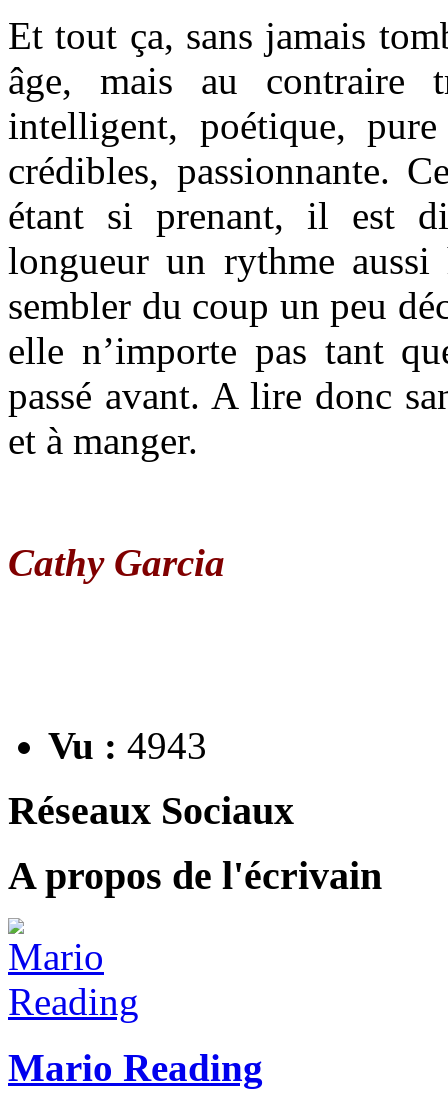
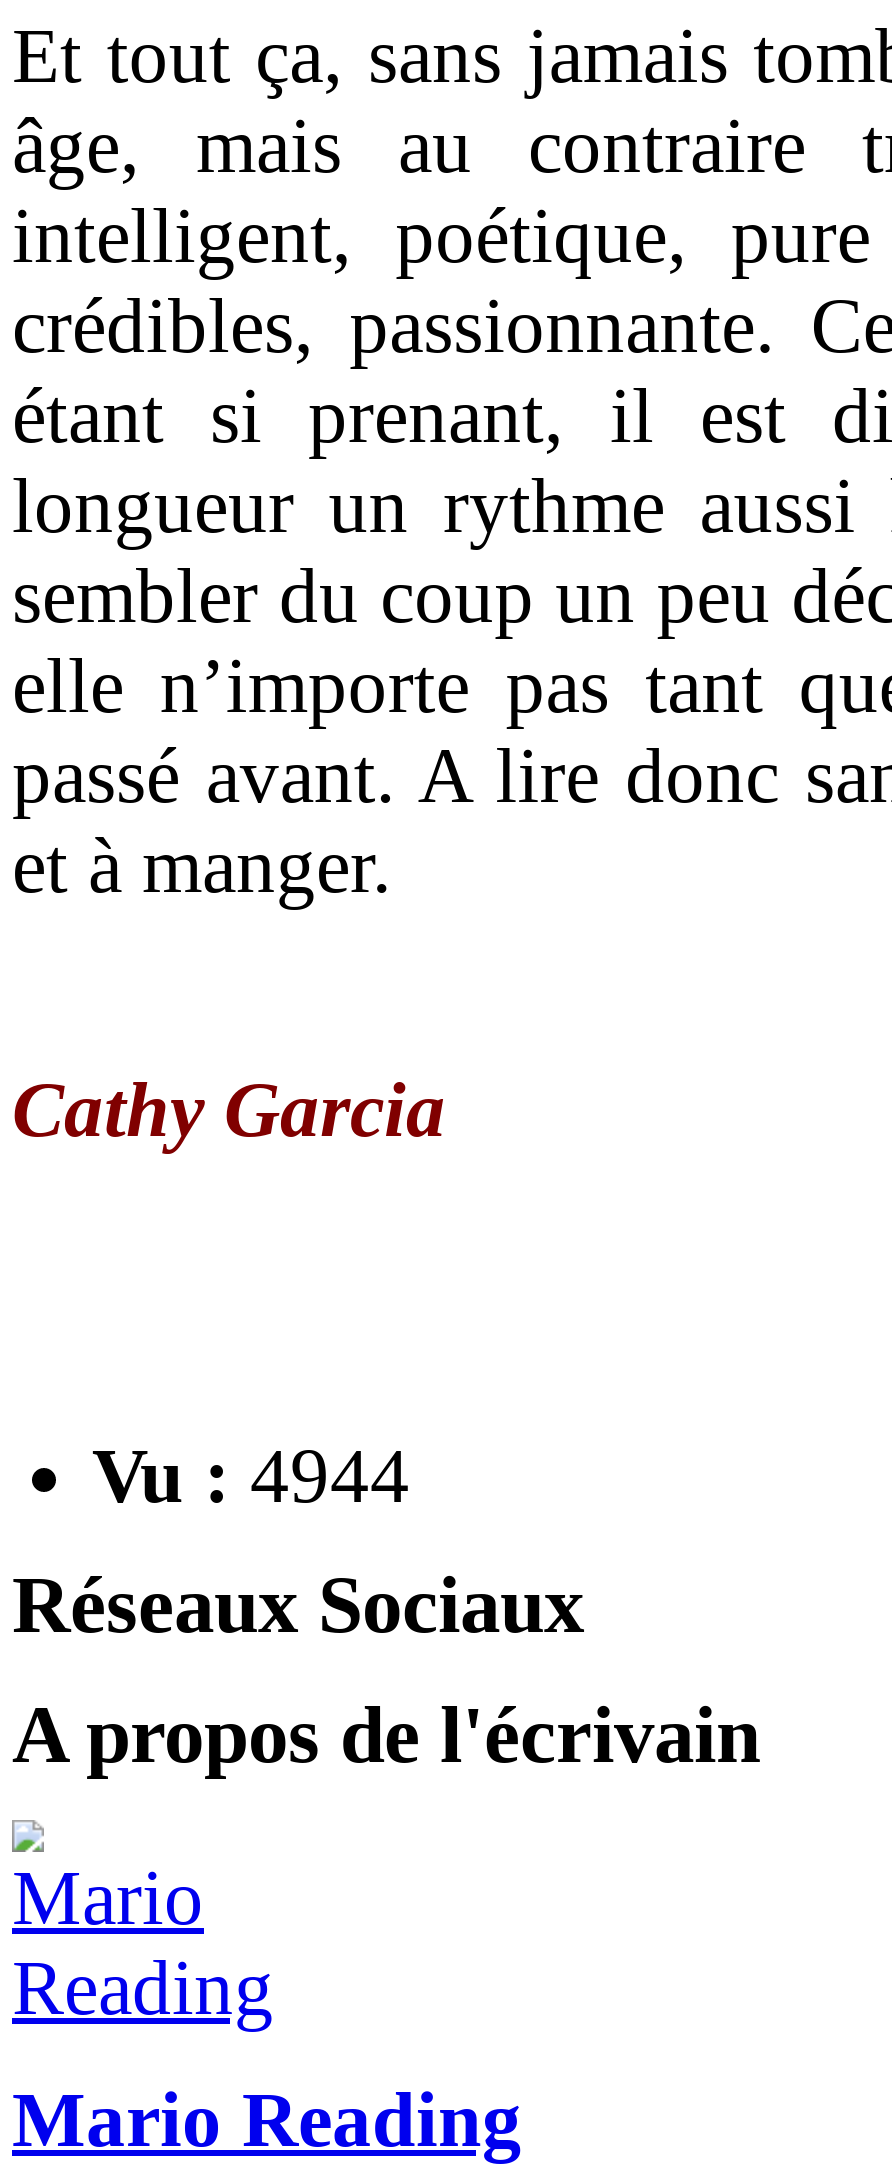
[48,724,207,767] Vu : 4943 -> [92,1432,410,1518] Vu : 4944

